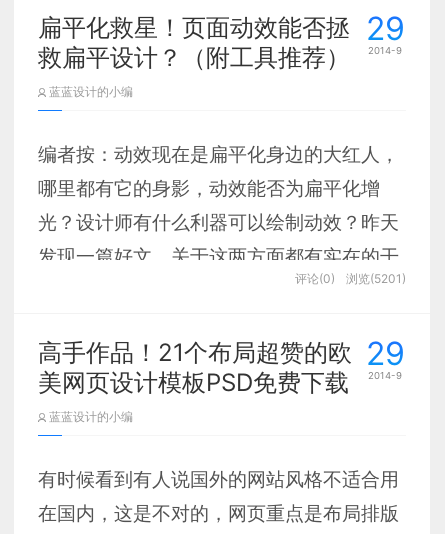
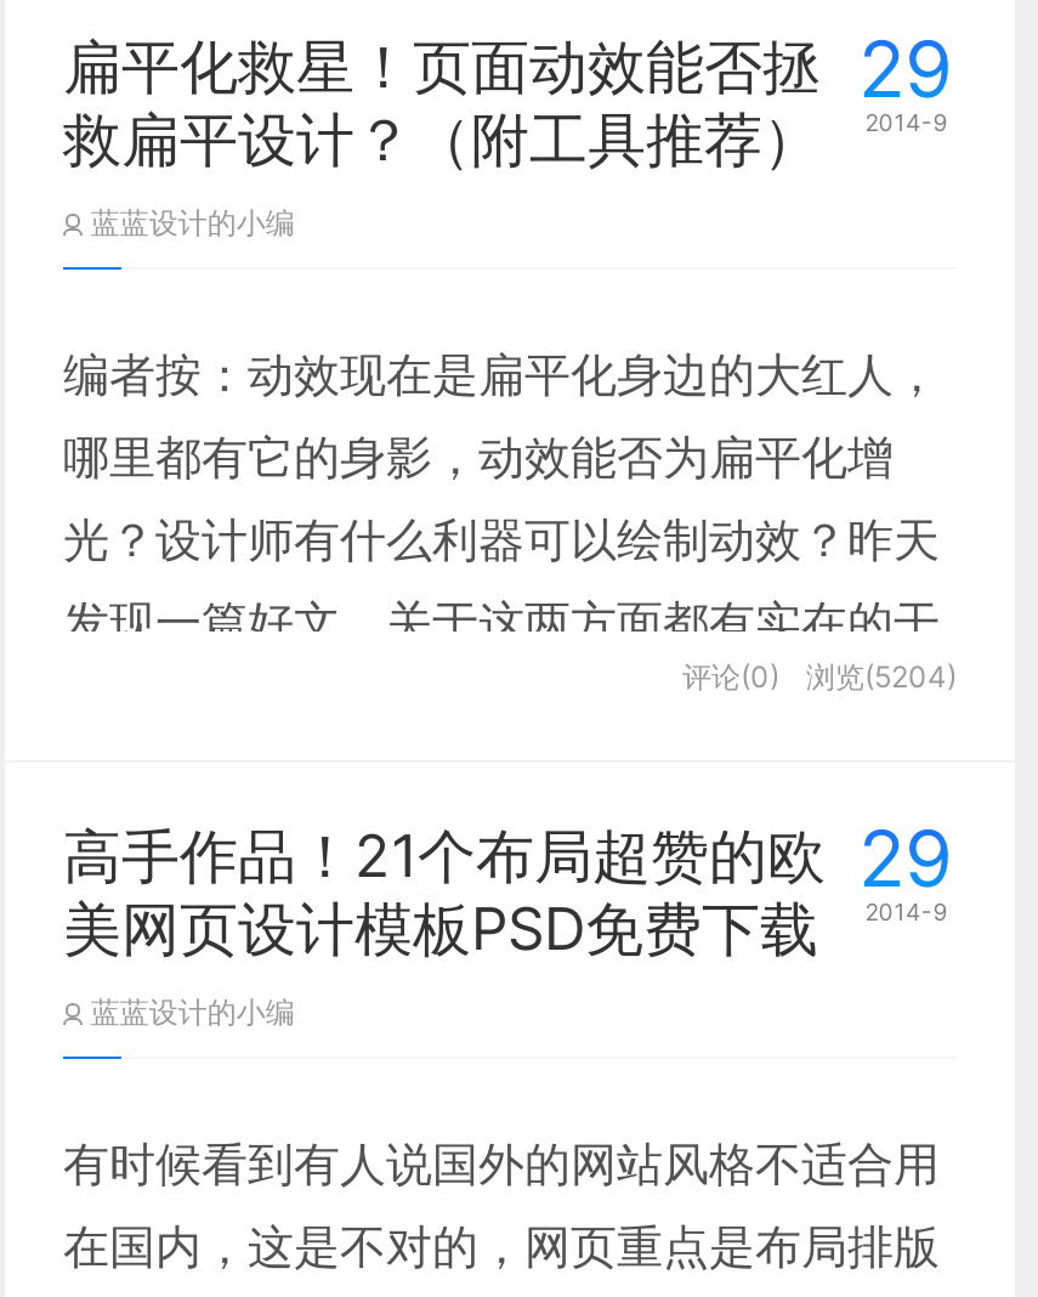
[295,271,406,286] 评论(0) 浏览(5201) -> [682,658,957,695] 评论(0) 浏览(5204)

